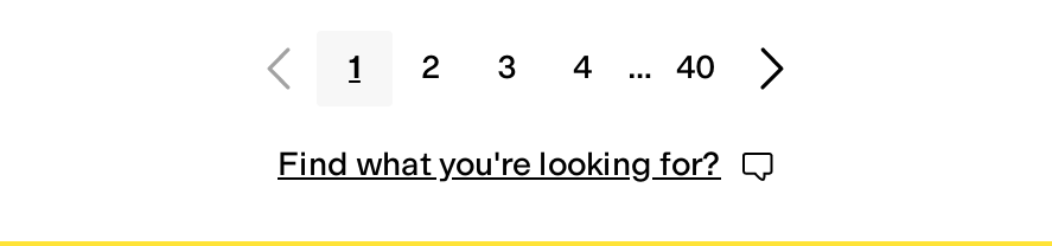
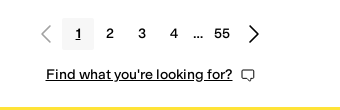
[676,48,716,88] 40 -> [214,25,230,42] 55

